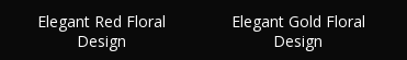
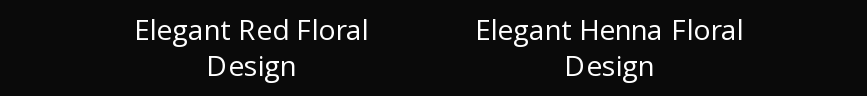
[231,11,365,32] Elegant Gold Floral -> [475,10,743,48] Elegant Henna Floral

